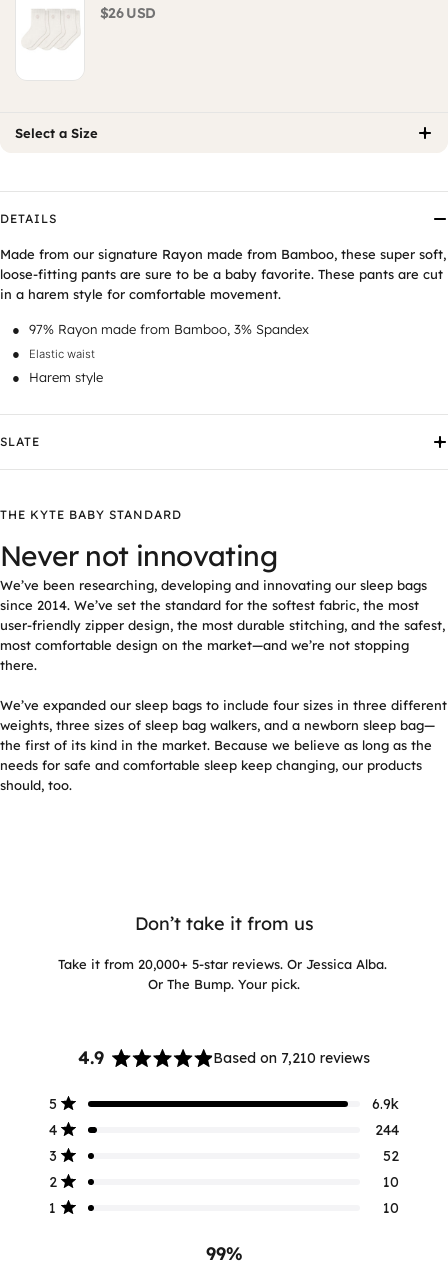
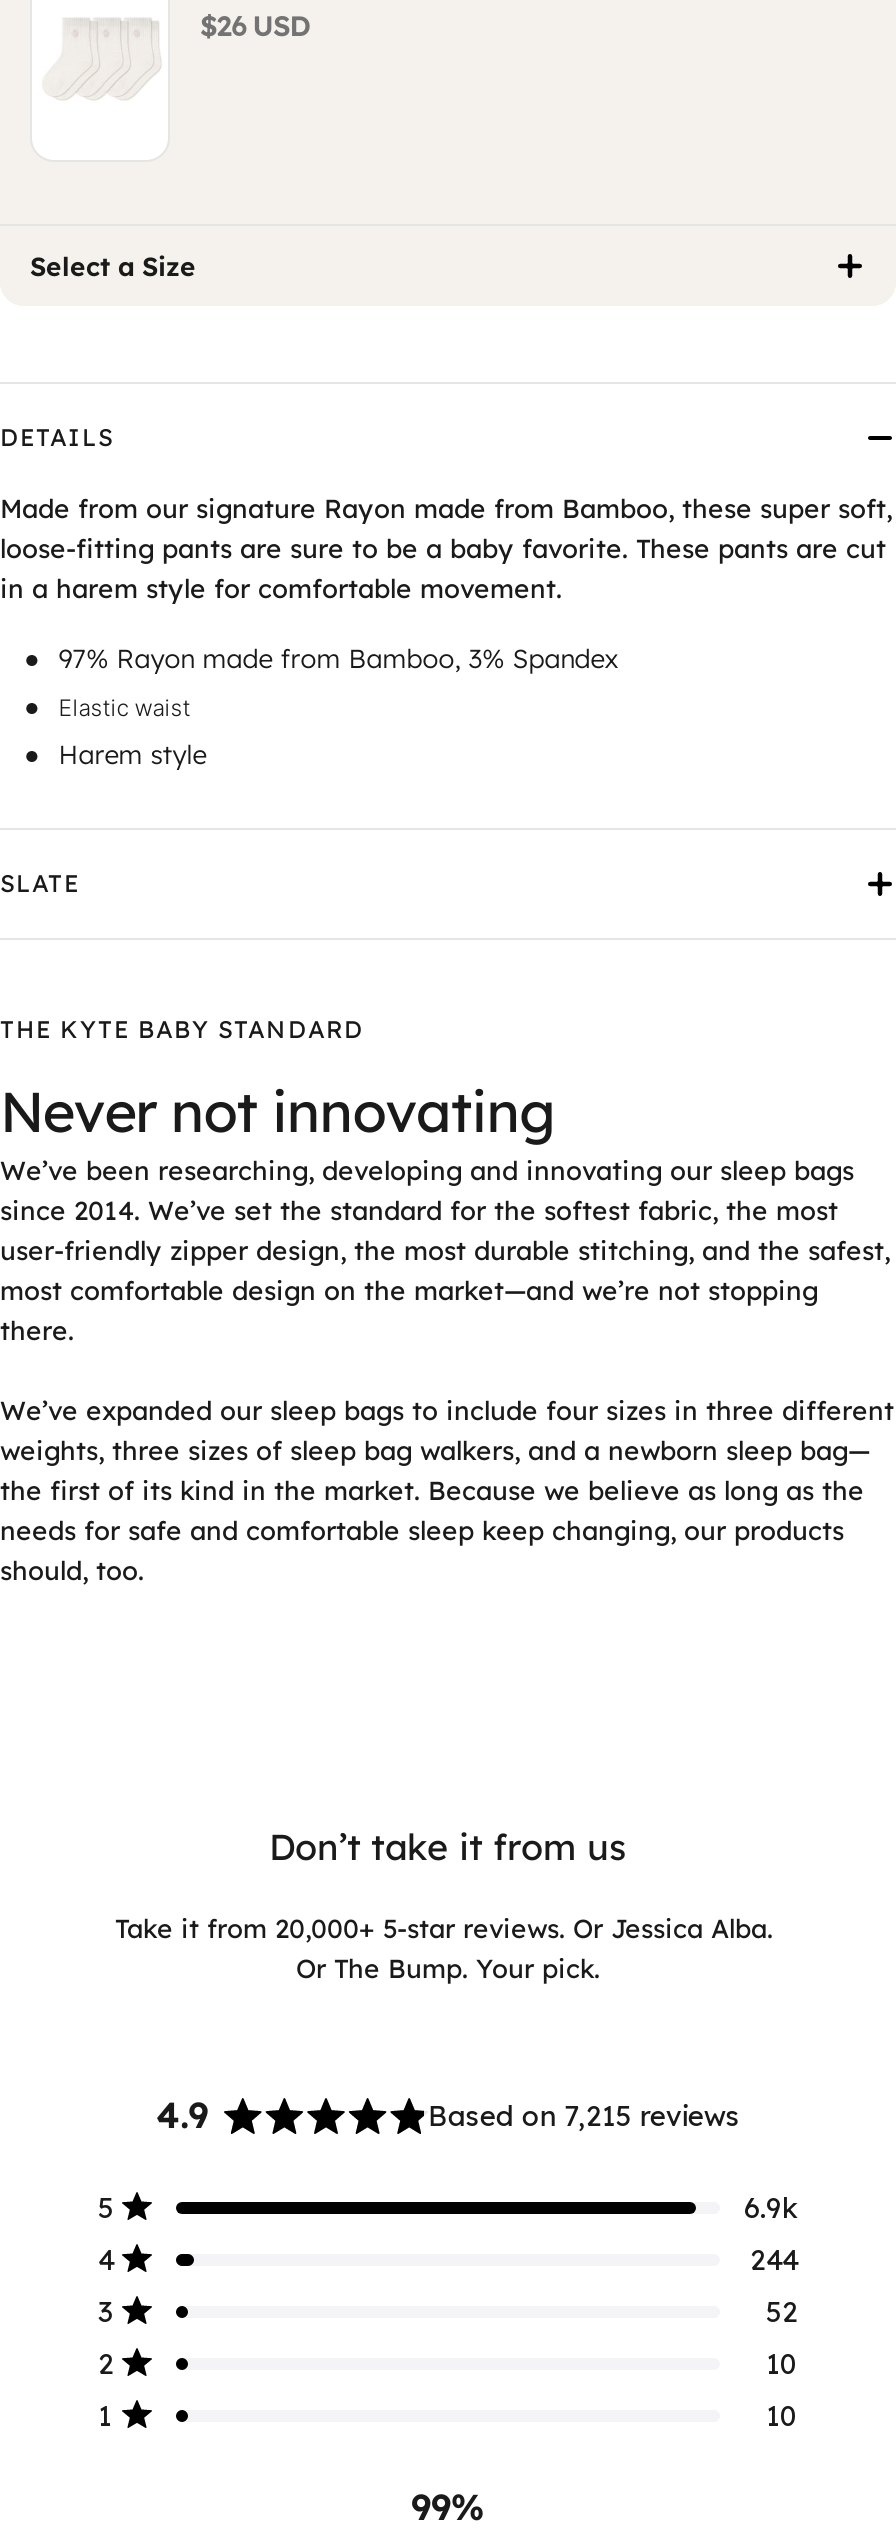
[213,1049,370,1067] Based on 7,210 reviews -> [428,2099,740,2135] Based on 7,215 reviews

